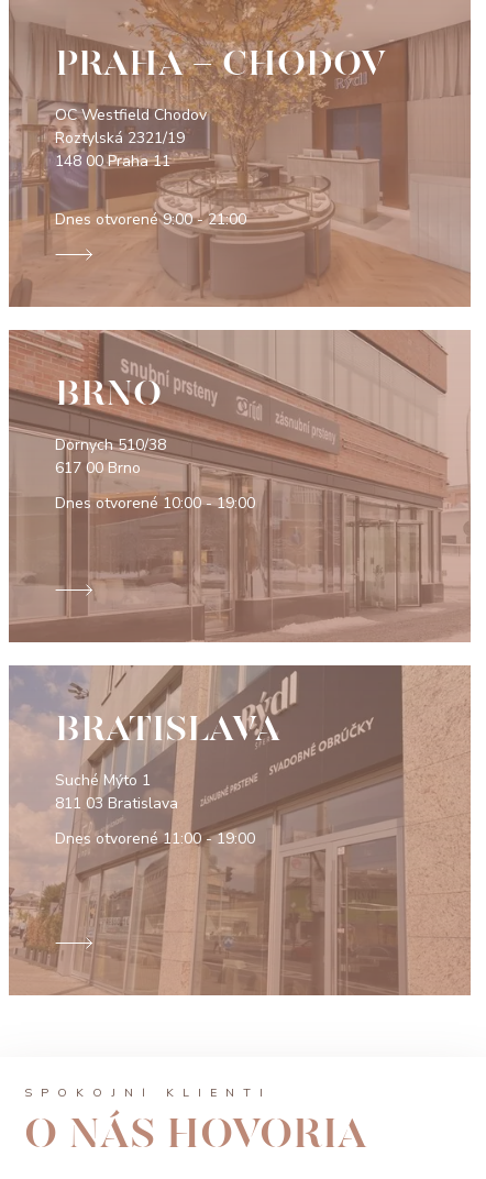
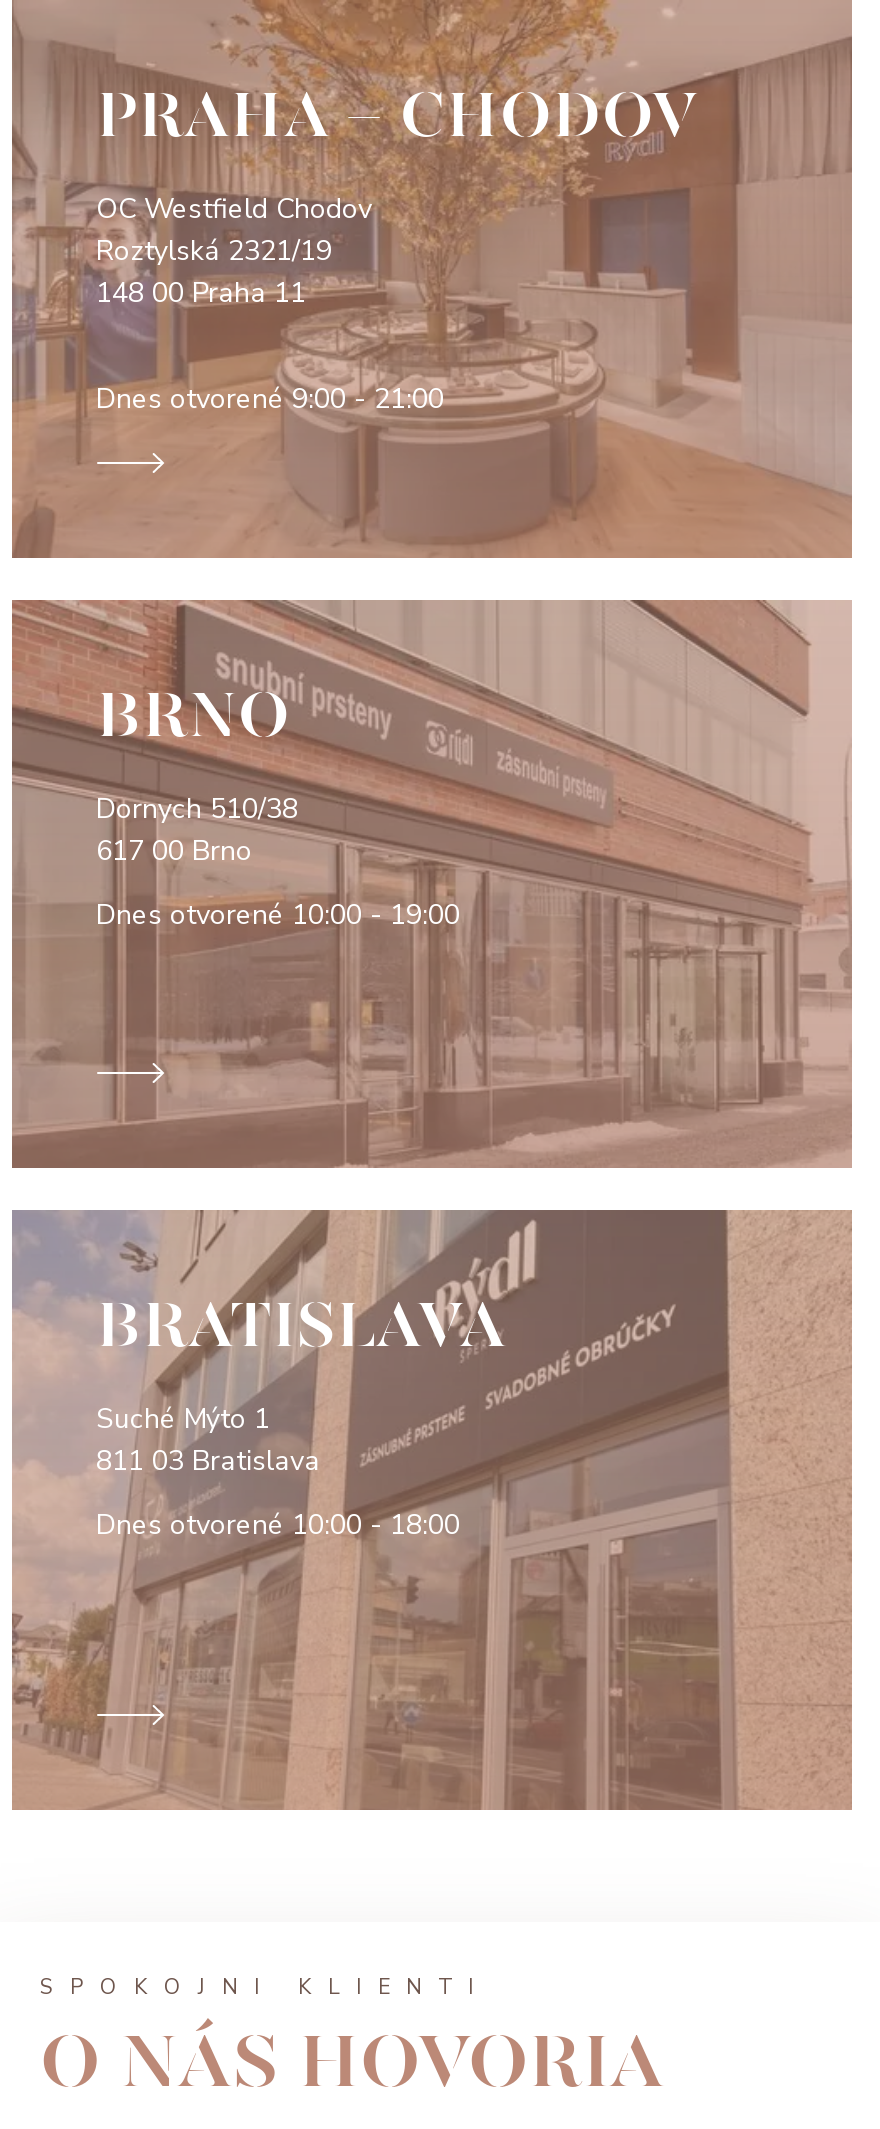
[55,828,255,849] Dnes otvorené 11:00 - 19:00 -> [96,1507,460,1545] Dnes otvorené 10:00 - 18:00

